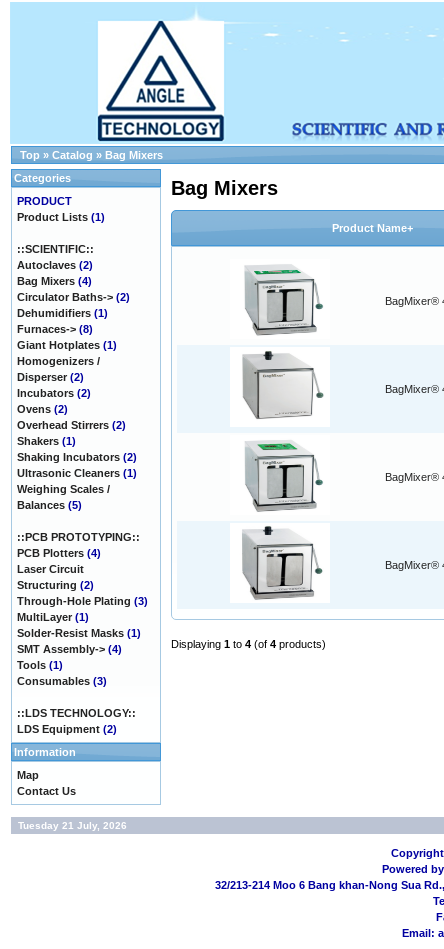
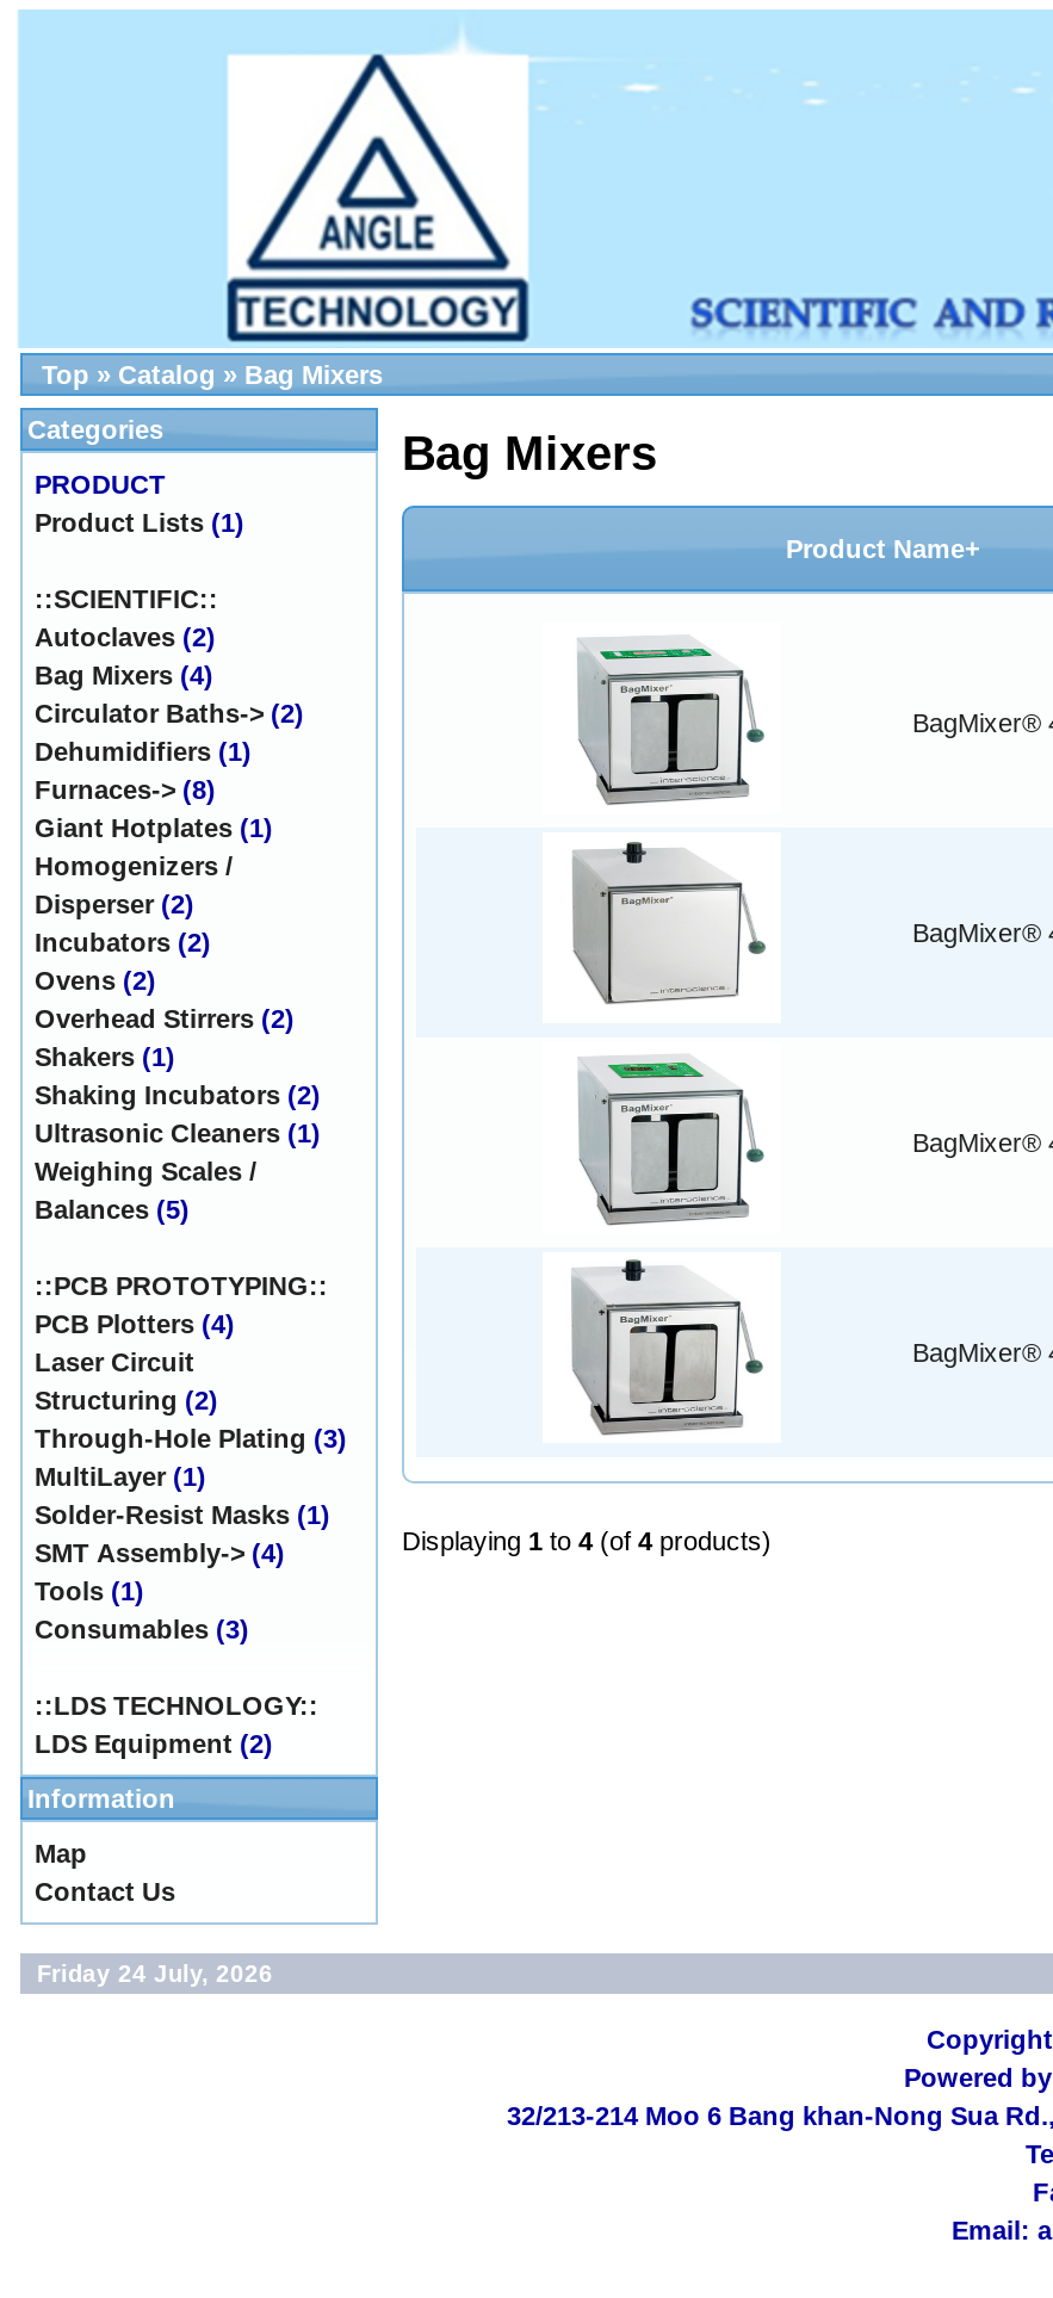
[12,820,133,831] Tuesday 21 July, 2026 -> [23,1961,287,1987] Friday 24 July, 2026

